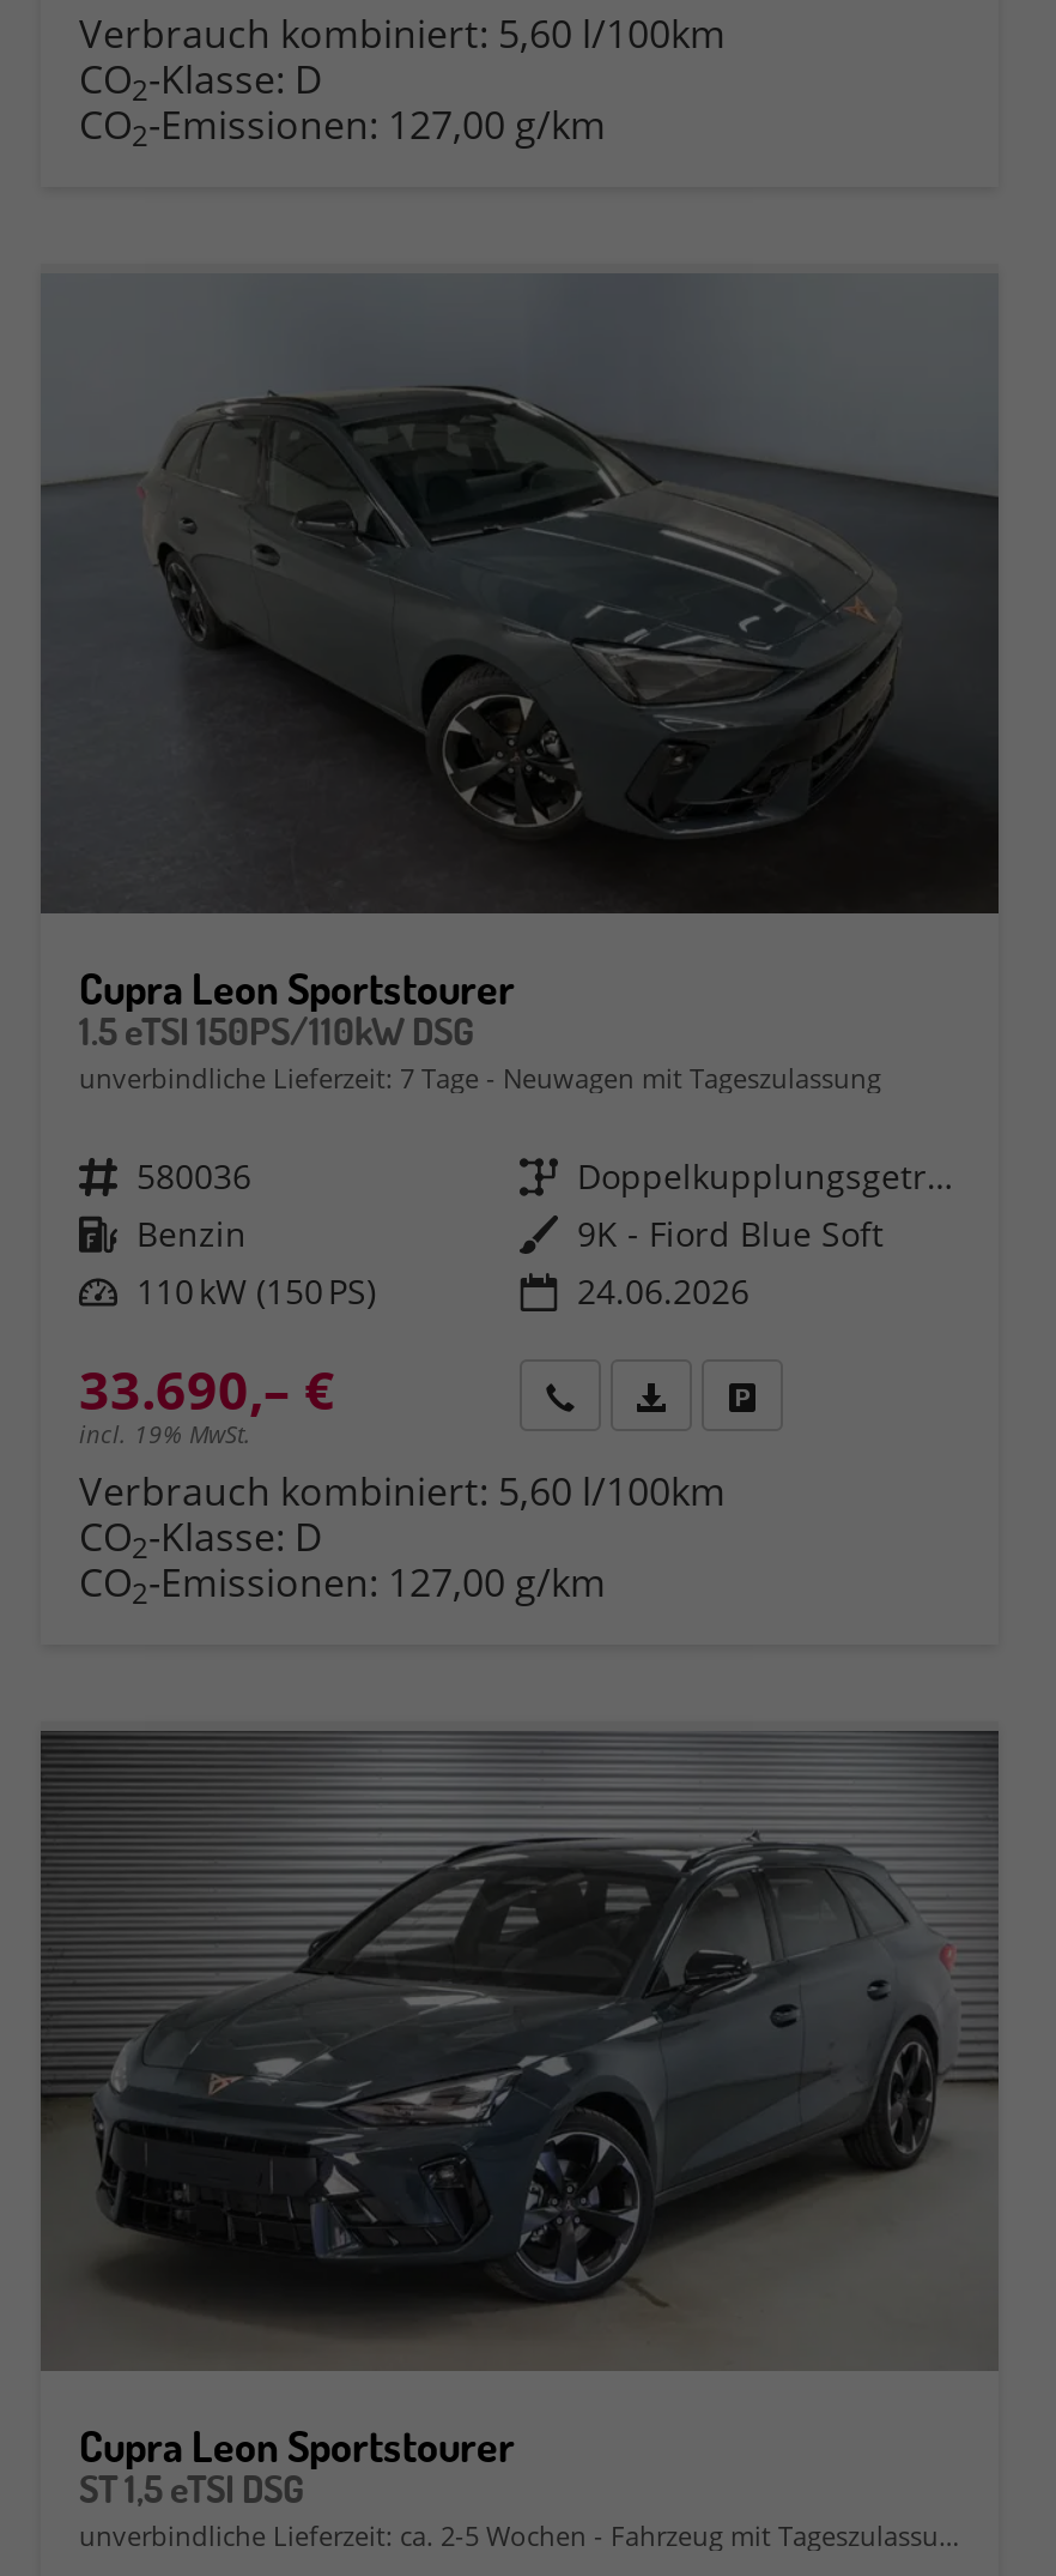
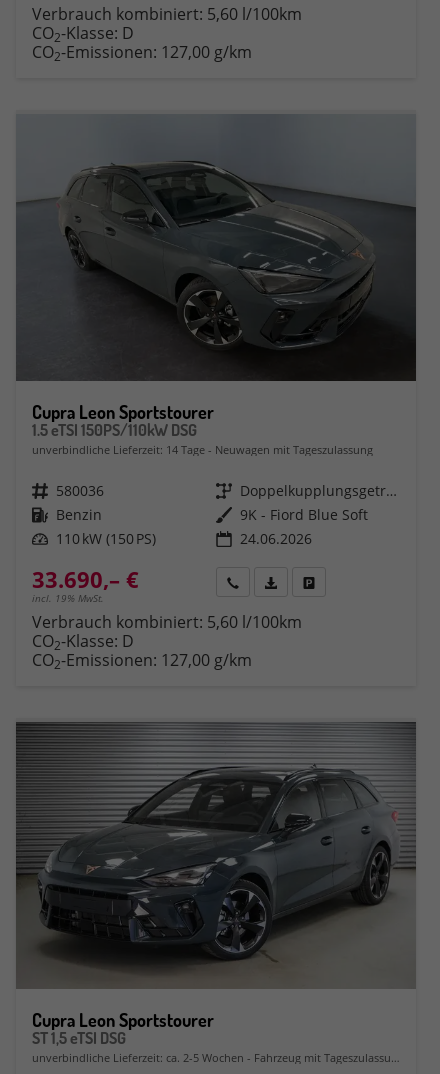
[79,1060,881,1096] unverbindliche Lieferzeit: 7 Tage Neuwagen mit Tageszulassung -> [32,442,373,457] unverbindliche Lieferzeit: 14 Tage Neuwagen mit Tageszulassung

